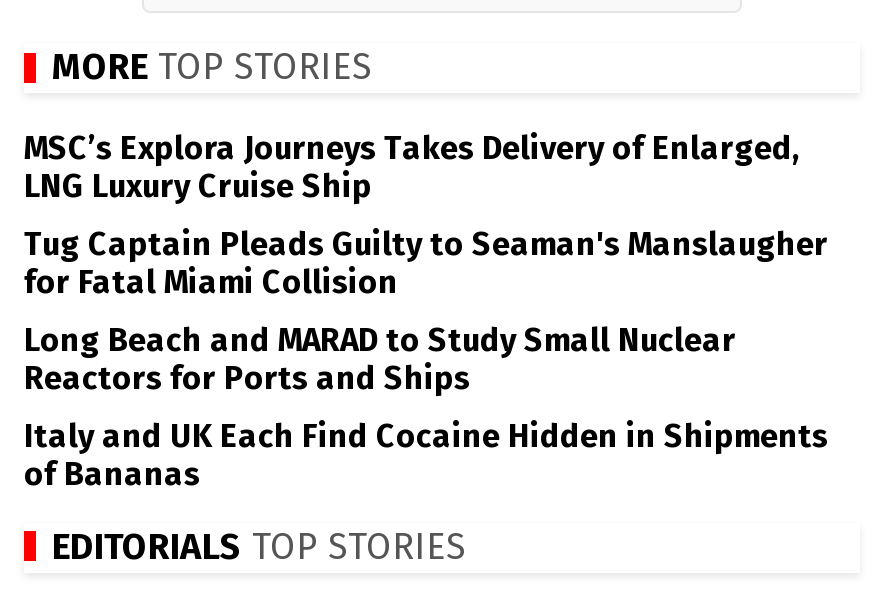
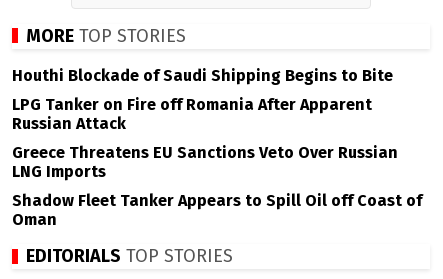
[24,129,800,205] MSC’s Explora Journeys Takes Delivery of Enlarged, | LNG Luxury Cruise Ship -> [12,66,393,85] Houthi Blockade of Saudi Shipping Begins to Bite
[24,225,828,301] Tug Captain Pleads Guilty to Seaman's Manslaugher | for Fatal Miami Collision -> [12,95,372,133] LPG Tanker on Fire off Romania After Apparent | Russian Attack
[24,321,736,397] Long Beach and MARAD to Study Small Nuclear | Reactors for Ports and Ships -> [12,143,398,181] Greece Threatens EU Sanctions Veto Over Russian | LNG Imports
[24,417,828,493] Italy and UK Each Find Cocaine Hidden in Shipments | of Bananas -> [12,191,422,229] Shadow Fleet Tanker Appears to Spill Oil off Coast of | Oman

